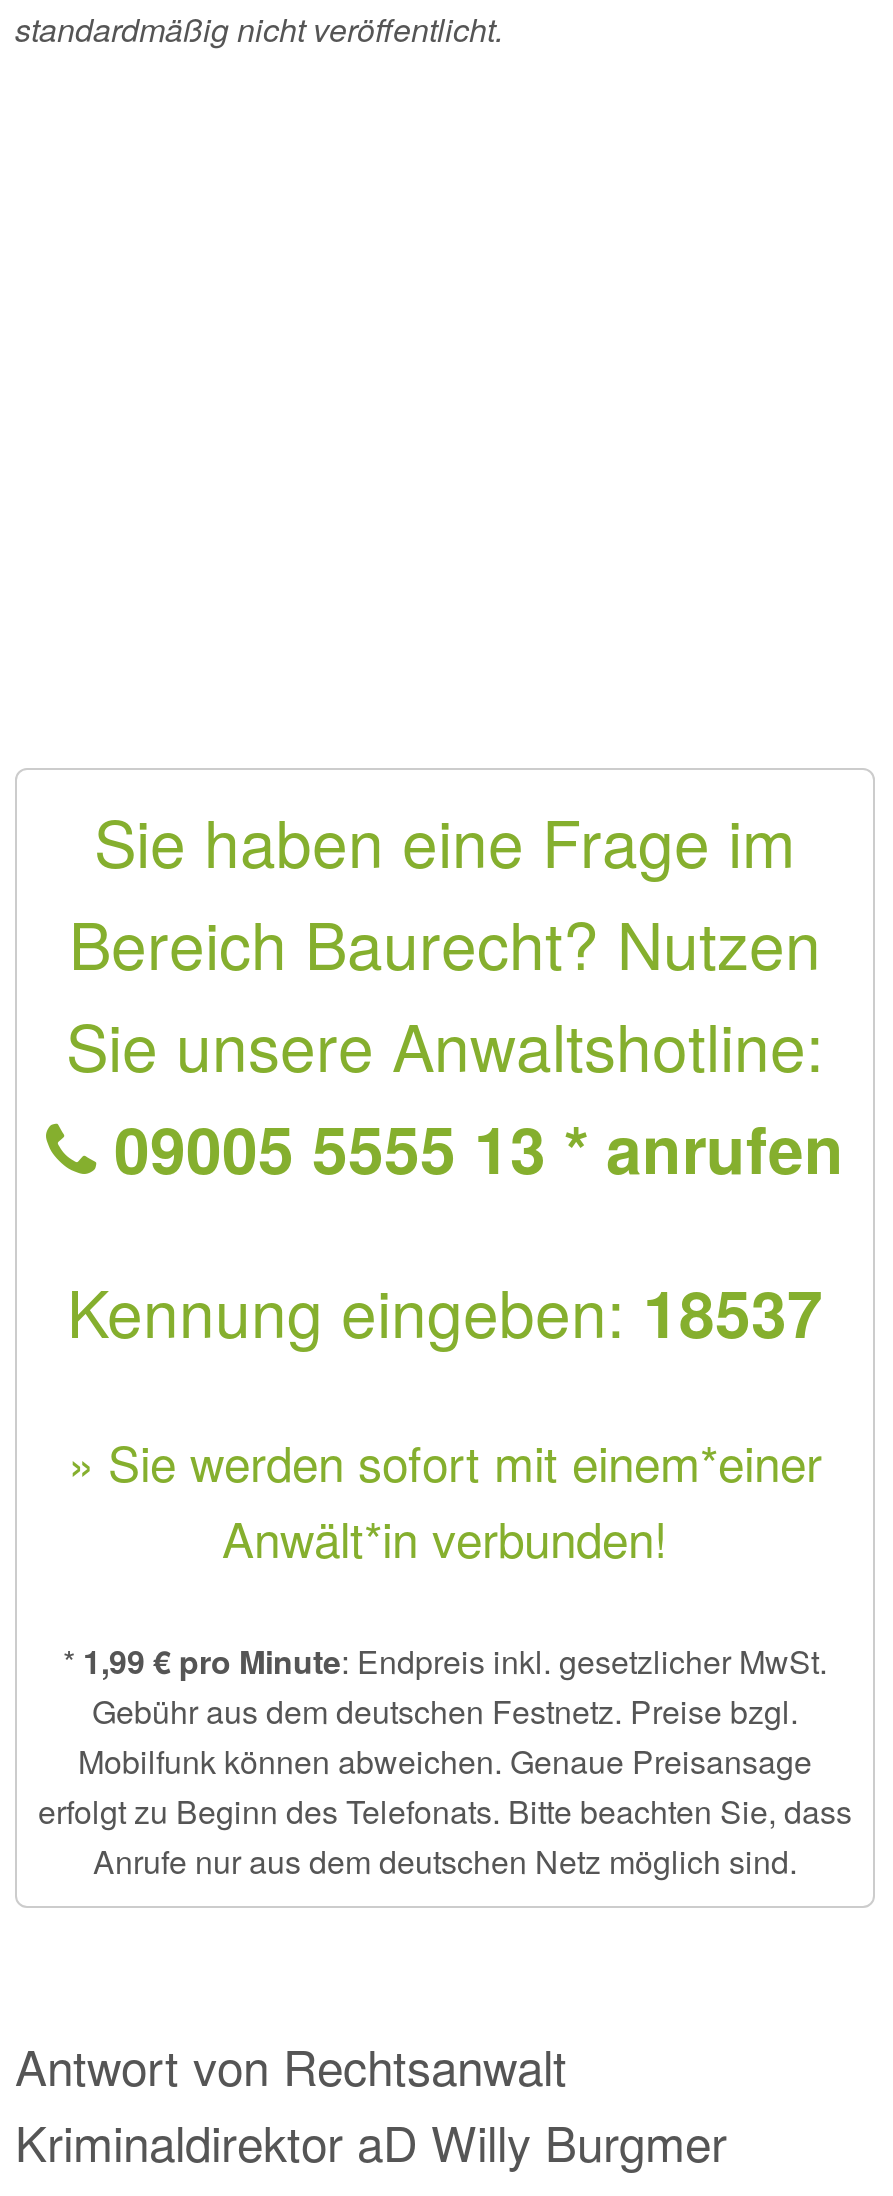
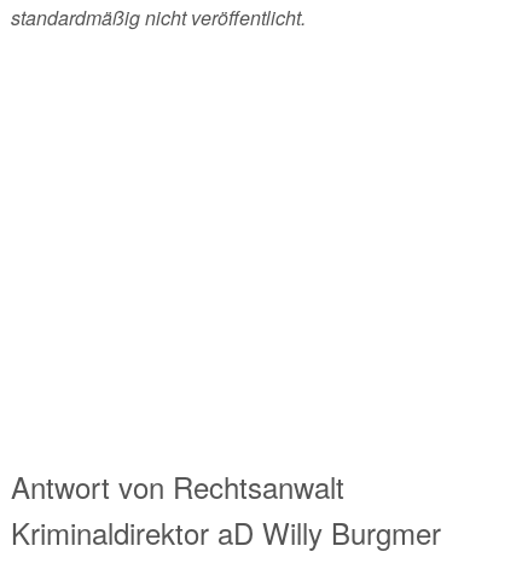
[38,794,852,1884] Sie haben eine Frage im | Bereich Baurecht? Nutzen | Sie unsere Anwaltshotline: | 09005 5555 13 * anrufen | Kennung eingeben: 18537 | » Sie werden sofort mit einem*einer | Anwält*in verbunden! | * 1,99 € pro Minute: Endpreis inkl. gesetzlicher MwSt. | Gebühr aus dem deutschen Festnetz. Preise bzgl. | Mobilfunk können abweichen. Genaue Preisansage | erfolgt zu Beginn des Telefonats. Bitte beachten Sie, dass | Anrufe nur aus dem deutschen Netz möglich sind. -> none

